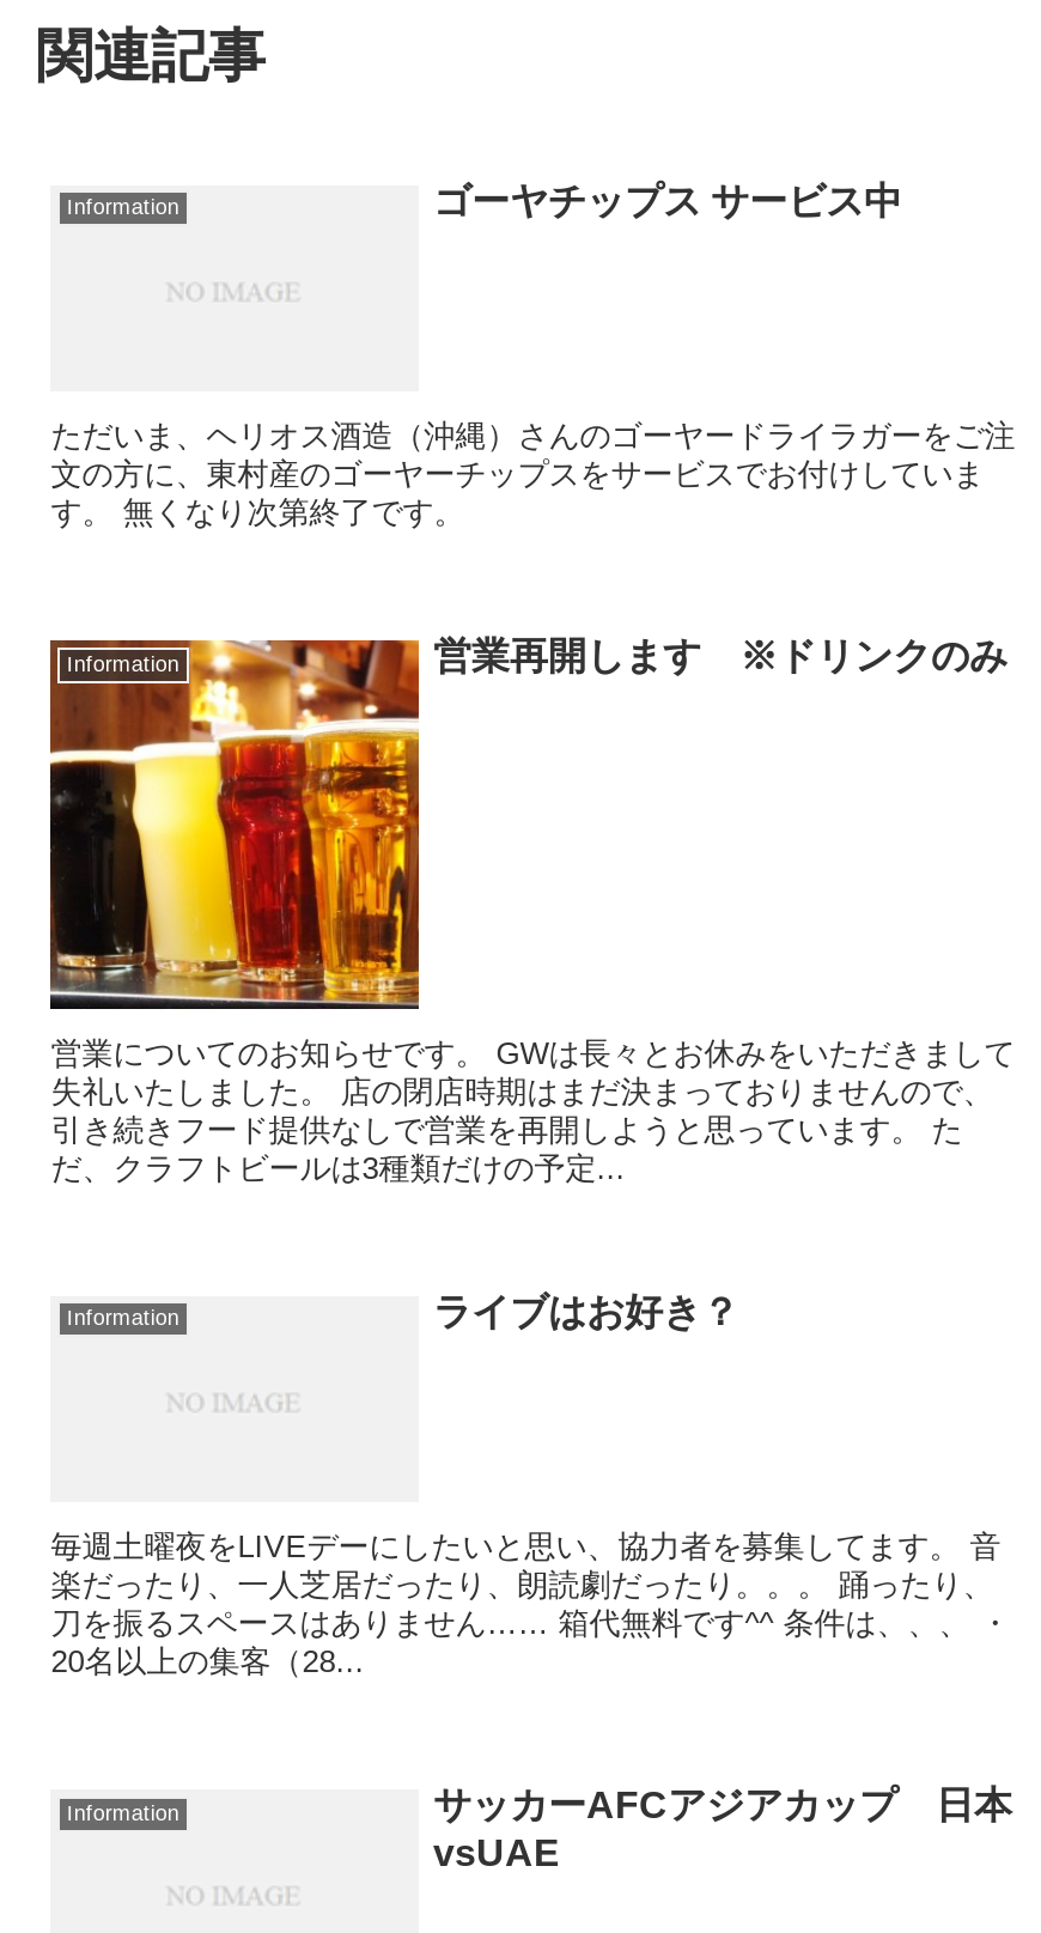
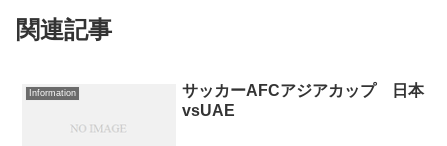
[433,180,902,221] ゴーヤチップス サービス中 -> none
[51,418,1015,530] ただいま、ヘリオス酒造（沖縄）さんのゴーヤードライラガーをご注 | 文の方に、東村産のゴーヤーチップスをサービスでお付けしていま | す。 無くなり次第終了です。 -> none
[48,636,1007,1011] [image] | Information | 営業再開します ※ドリンクのみ -> none
[51,1034,1015,1185] 営業についてのお知らせです。 GWは長々とお休みをいただきまして | 失礼いたしました。 店の閉店時期はまだ決まっておりませんので、 | 引き続きフード提供なしで営業を再開しようと思っています。 た | だ、クラフトビールは3種類だけの予定... -> none
[67,1291,739,1332] Information | ライブはお好き？ -> none
[51,1528,1010,1679] 毎週土曜夜をLIVEデーにしたいと思い、協力者を募集してます。 音 | 楽だったり、一人芝居だったり、朗読劇だったり。。。 踊ったり、 | 刀を振るスペースはありません…… 箱代無料です^^ 条件は、、、 ・ | 20名以上の集客（28... -> none
[67,1801,179,1825] Information -> none

